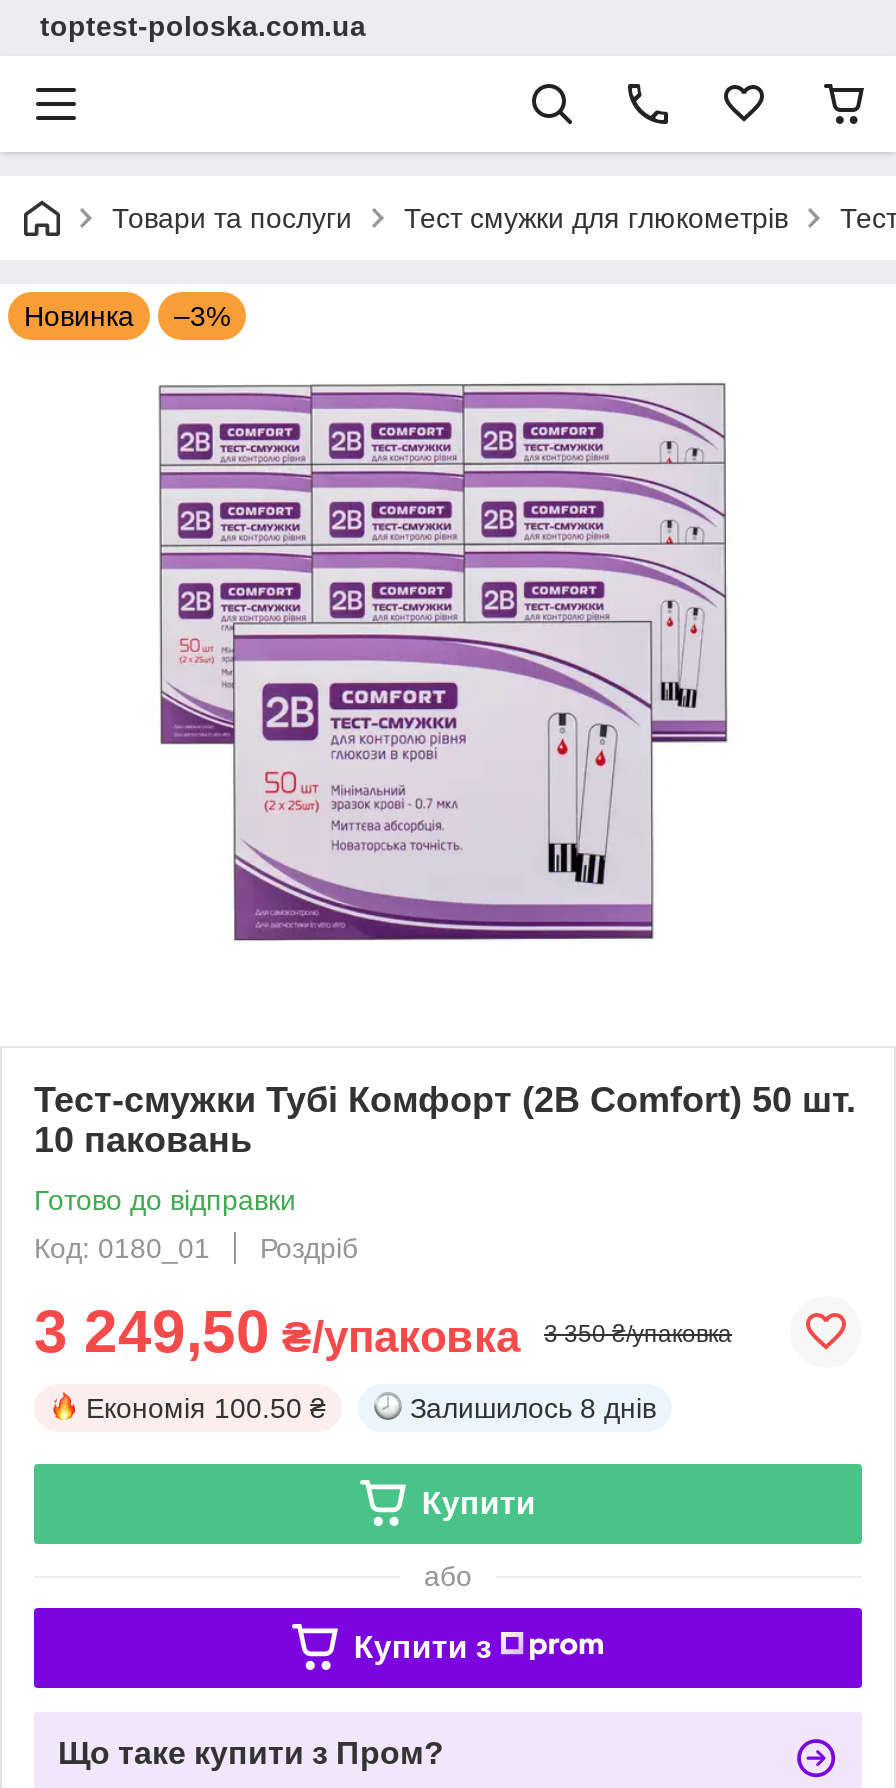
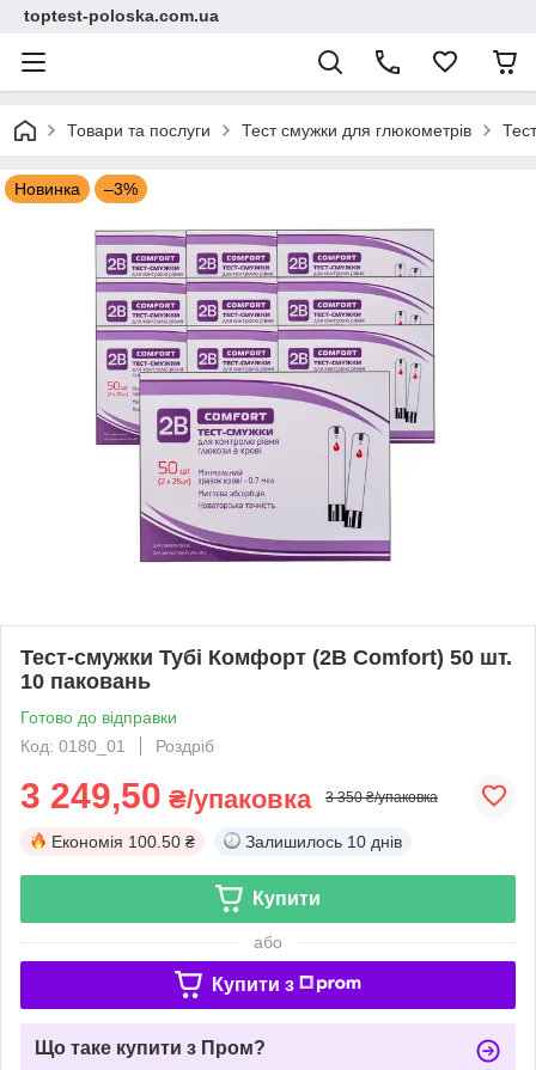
[410,1392,656,1424] Залишилось 8 днів -> [245,832,402,851] Залишилось 10 днів

